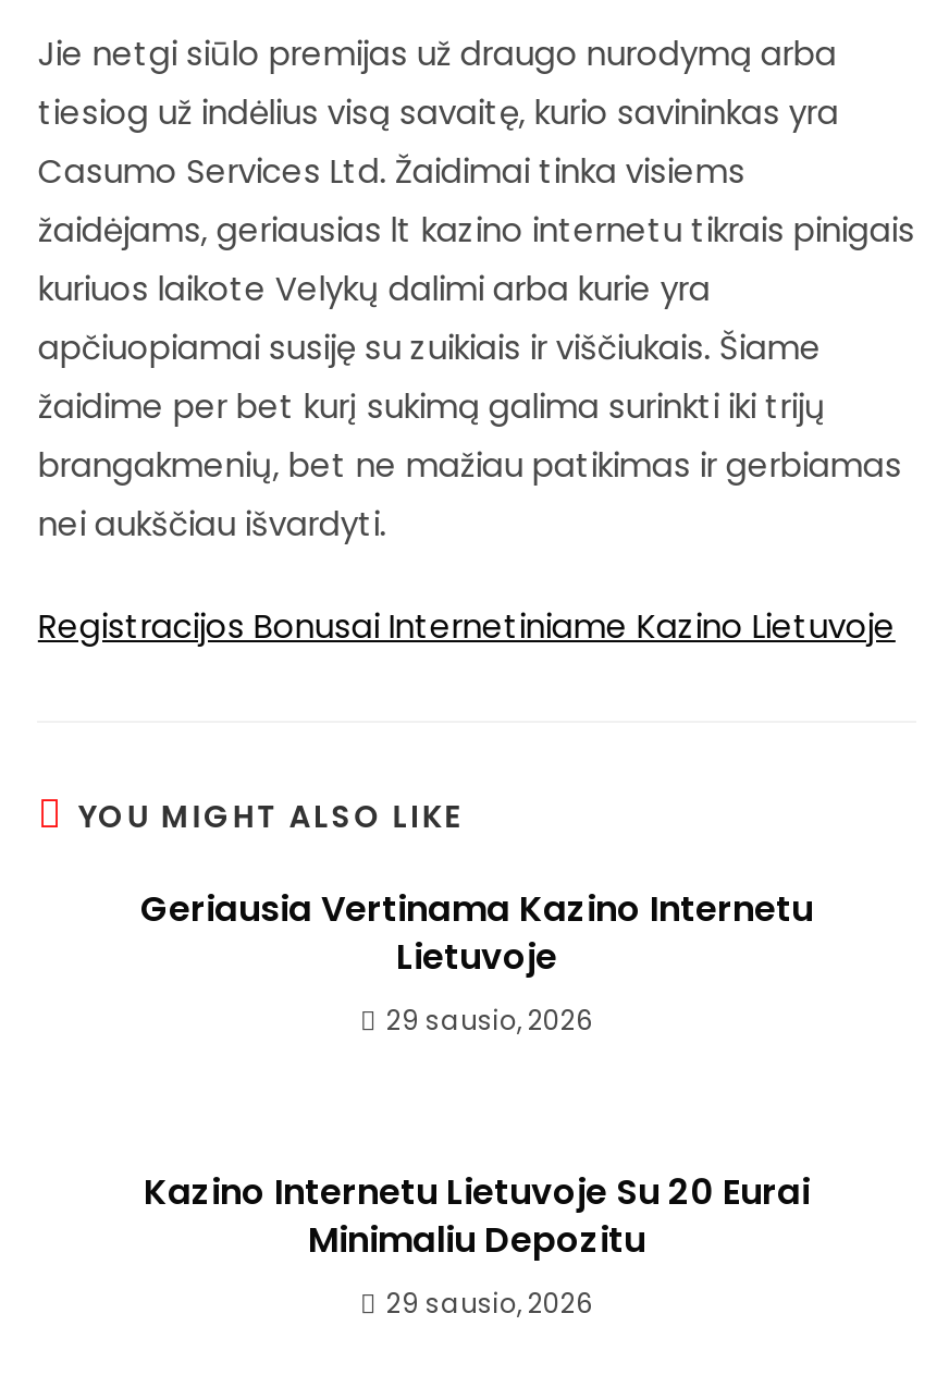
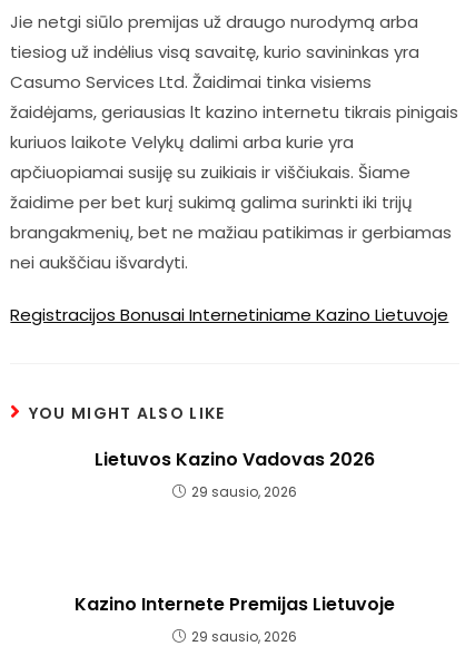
[140,883,813,981] Geriausia Vertinama Kazino Internetu | Lietuvoje -> [95,446,375,472] Lietuvos Kazino Vadovas 2026
[144,1166,810,1264] Kazino Internetu Lietuvoje Su 20 Eurai | Minimaliu Depozitu -> [75,591,395,617] Kazino Internete Premijas Lietuvoje

